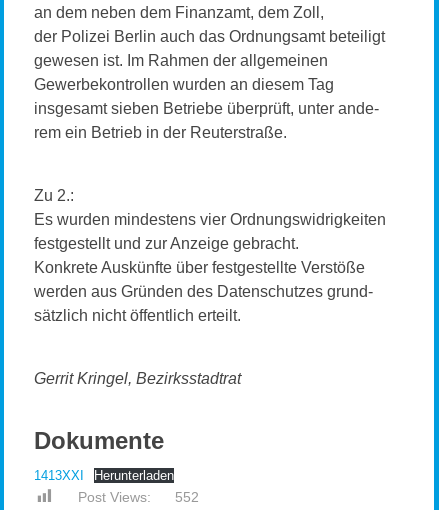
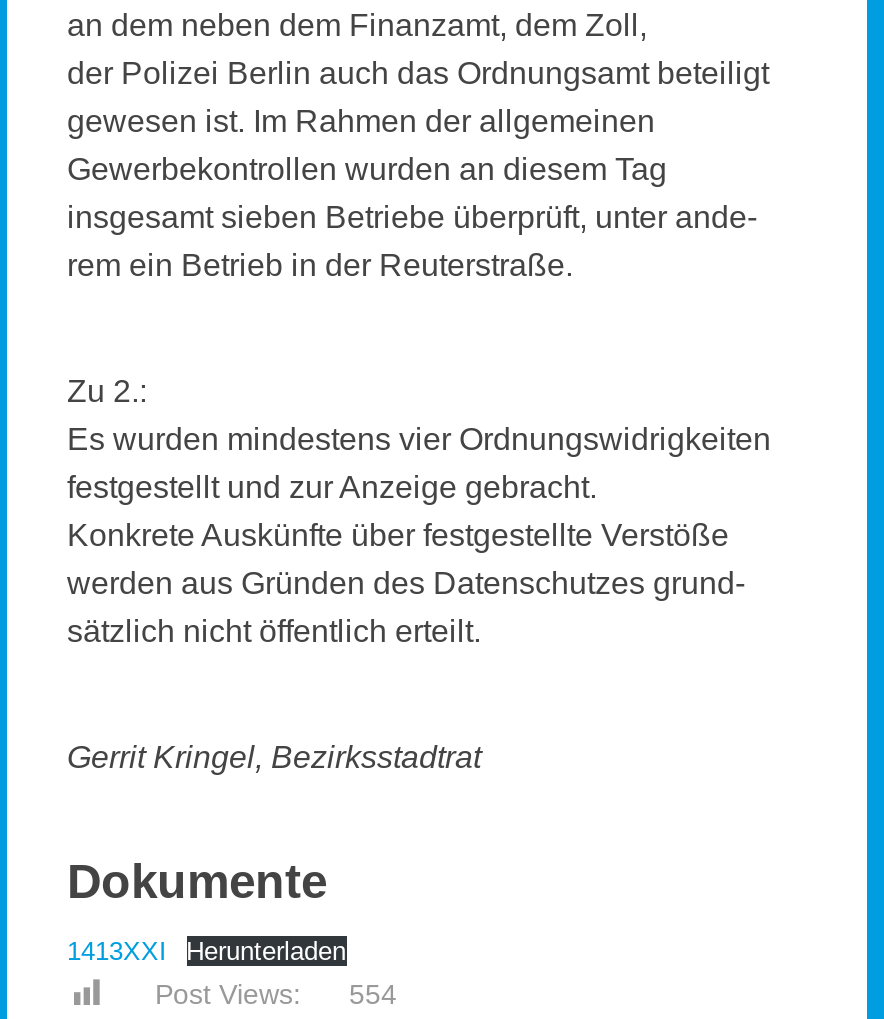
[78,489,199,505] Post Views: 552 -> [155,978,397,1010] Post Views: 554

